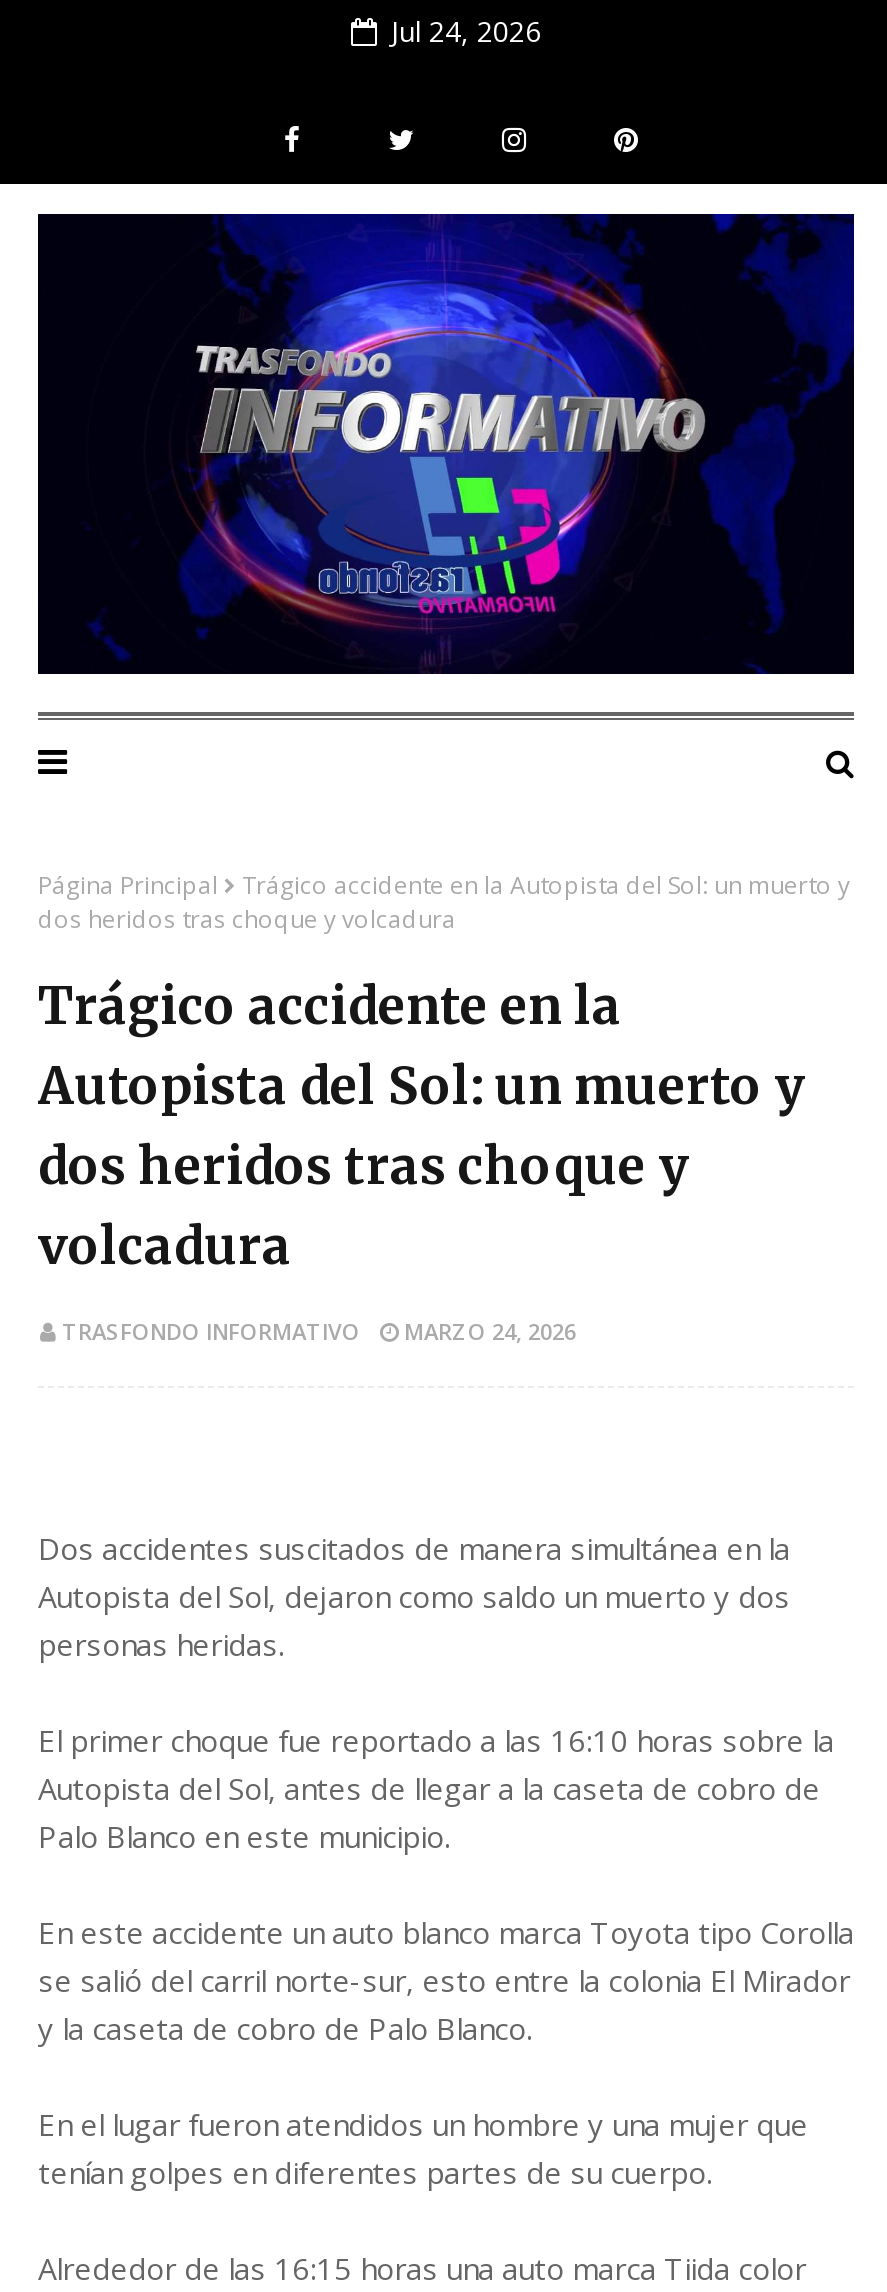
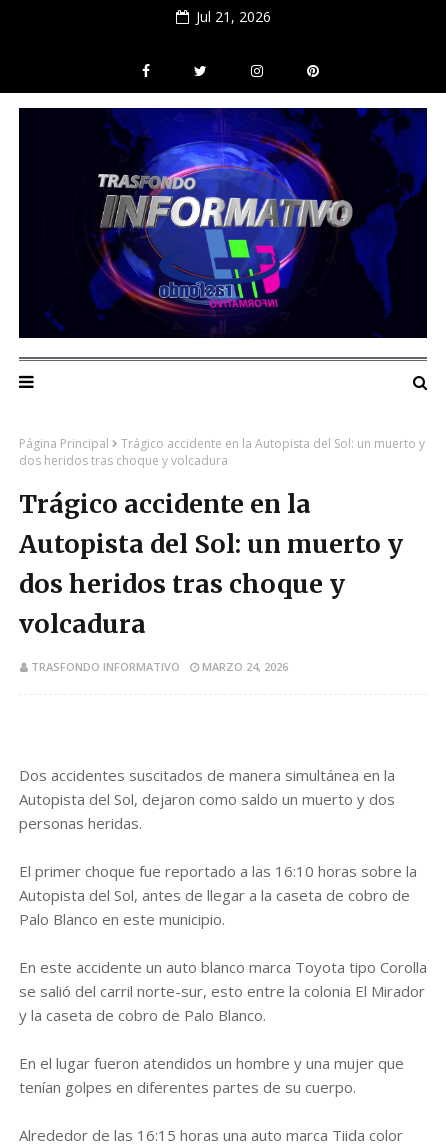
[391,12,541,50] Jul 24, 2026 -> [195,7,270,26] Jul 21, 2026

